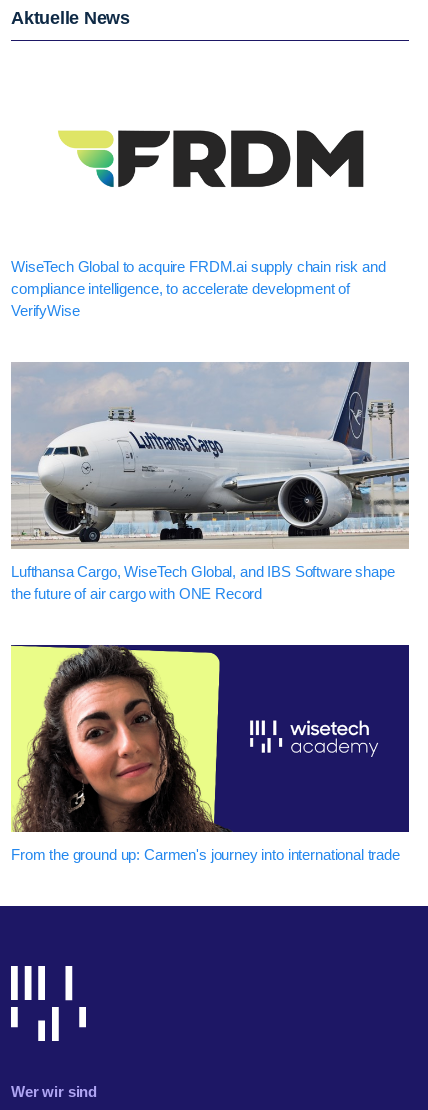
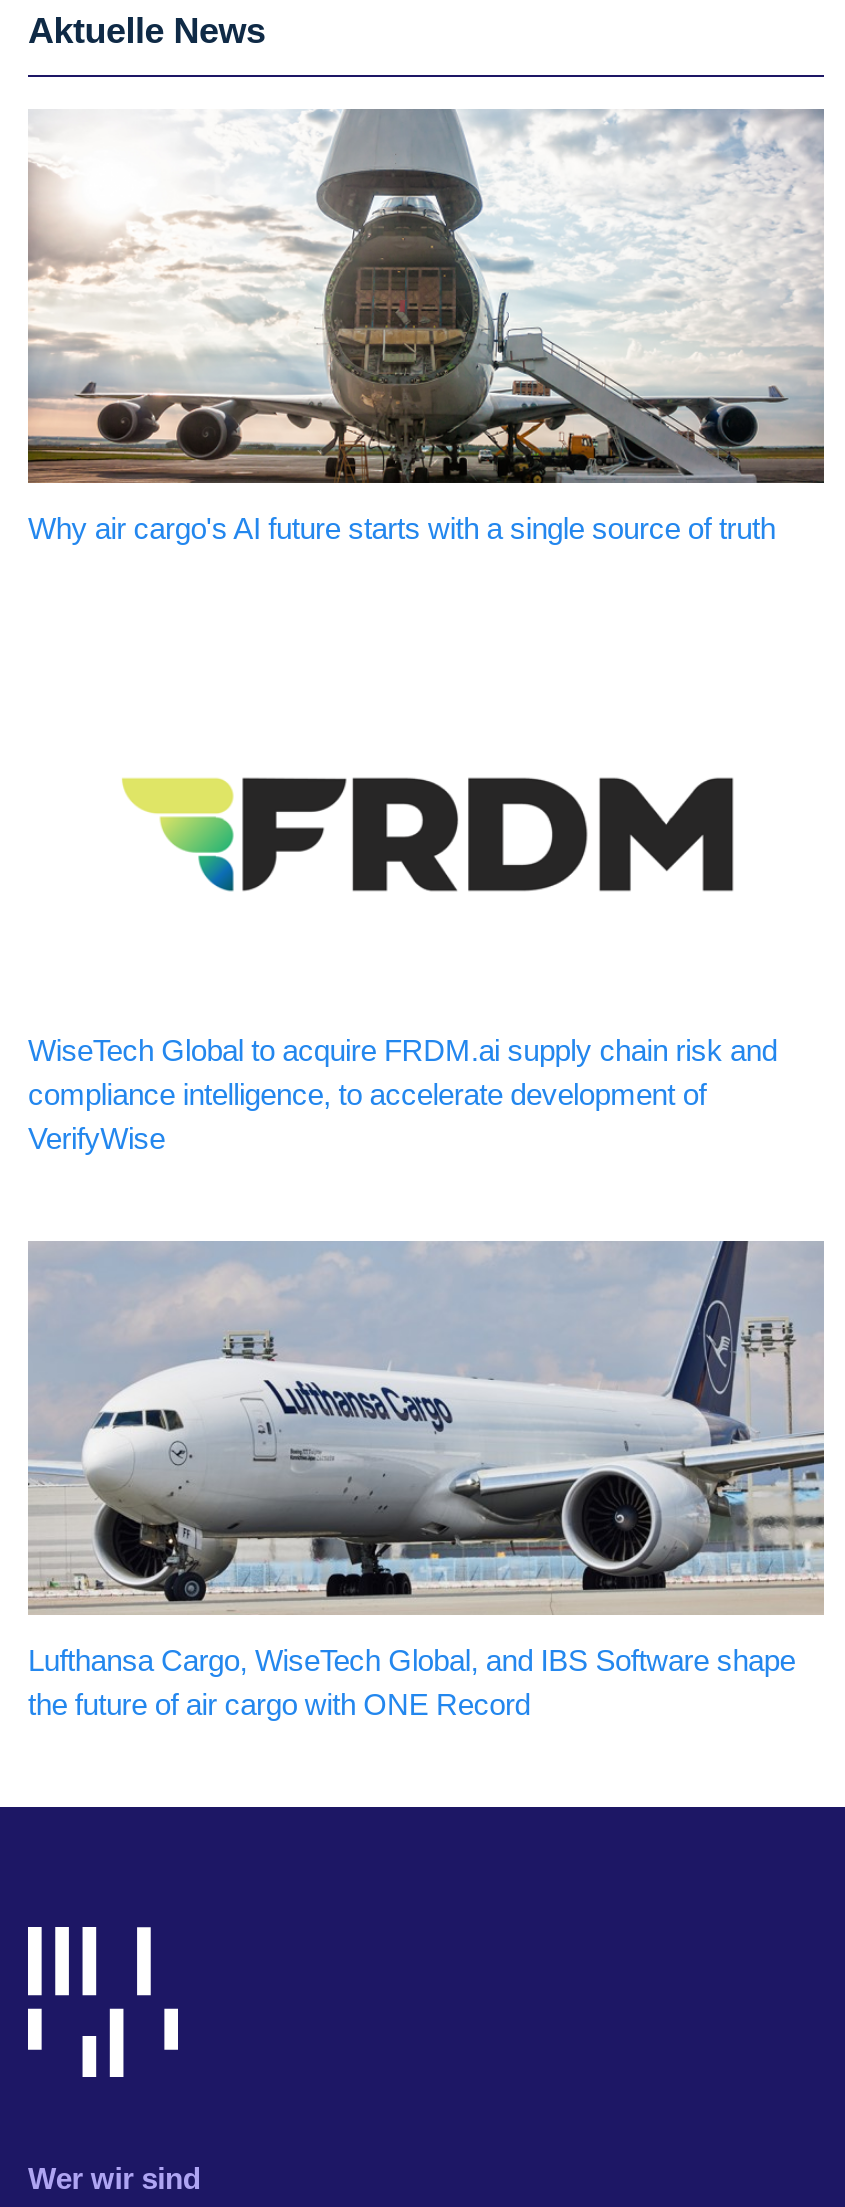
none -> [26,107,826,545] [image] | Why air cargo's AI future starts with a single source of truth
moved [80,148,115,184] -> [166,813,236,885]: [image]
moved [9,258,411,602] -> [24,1033,828,1721]: [image] | WiseTech Global to acquire FRDM.ai supply chain risk and | compliance intelligence, to accelerate development of | VerifyWise | Lufthansa Cargo, WiseTech Global, and IBS Software shape | the future of air cargo with ONE Record
[10,645,410,863] [image] | From the ground up: Carmen's journey into international trade -> none

